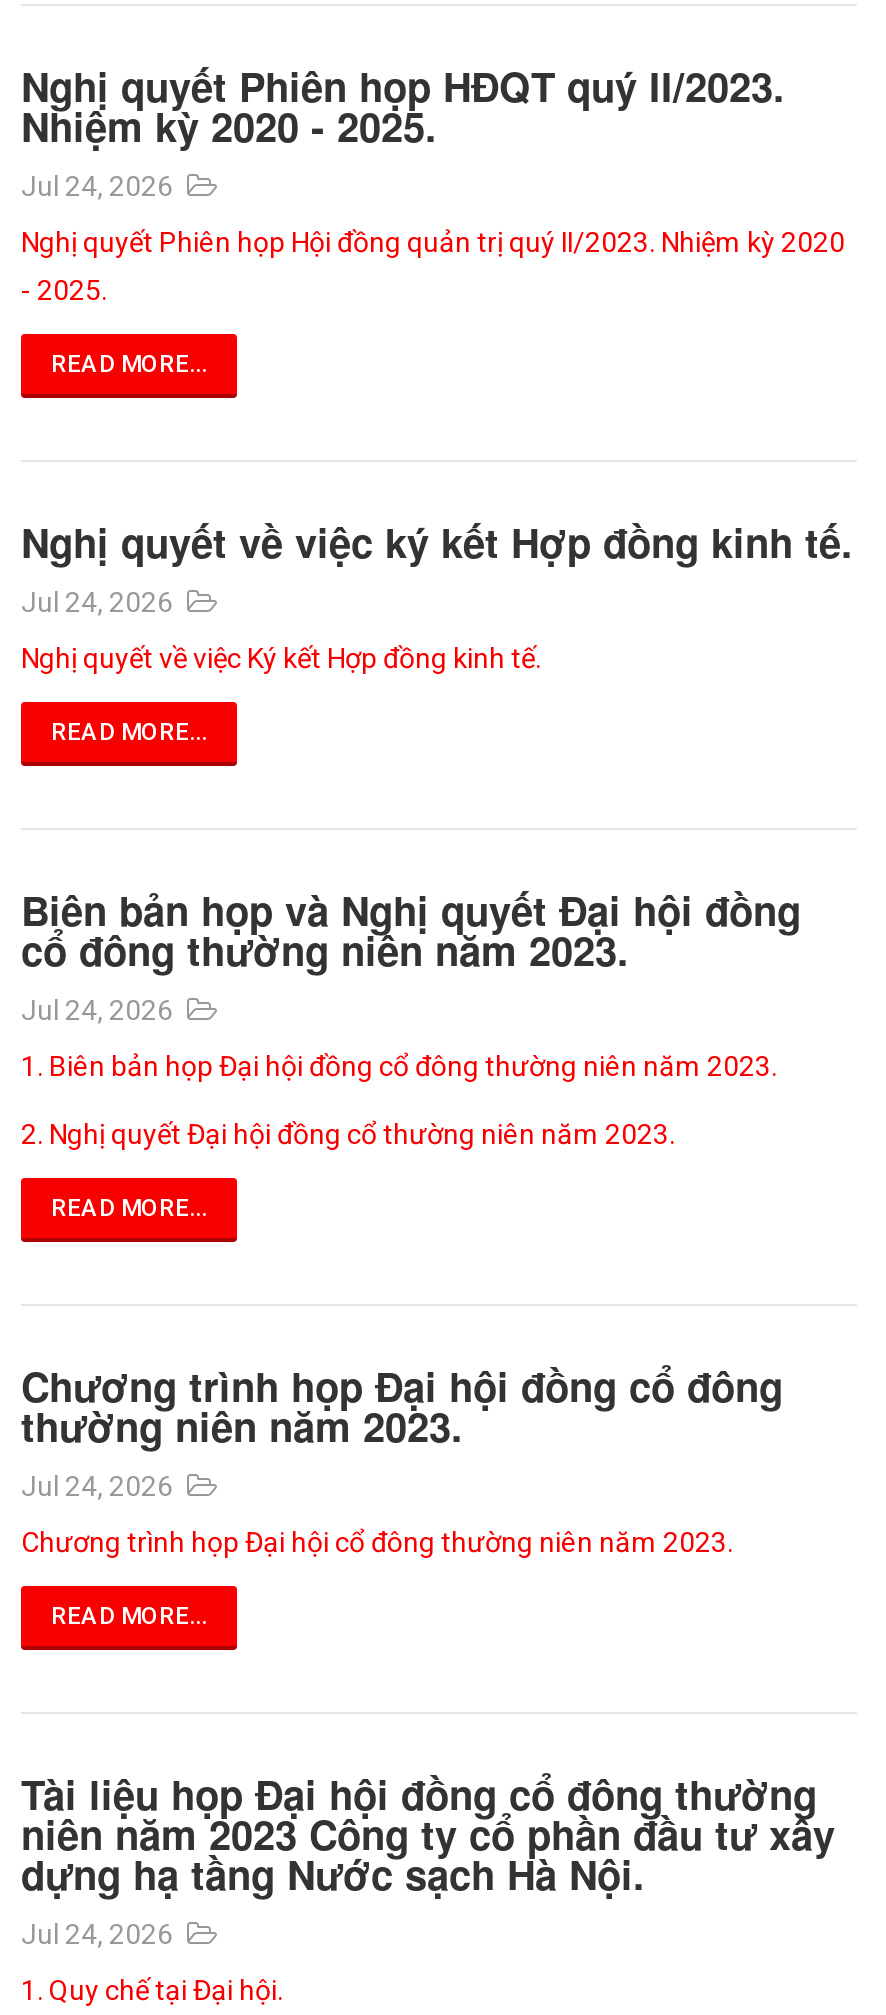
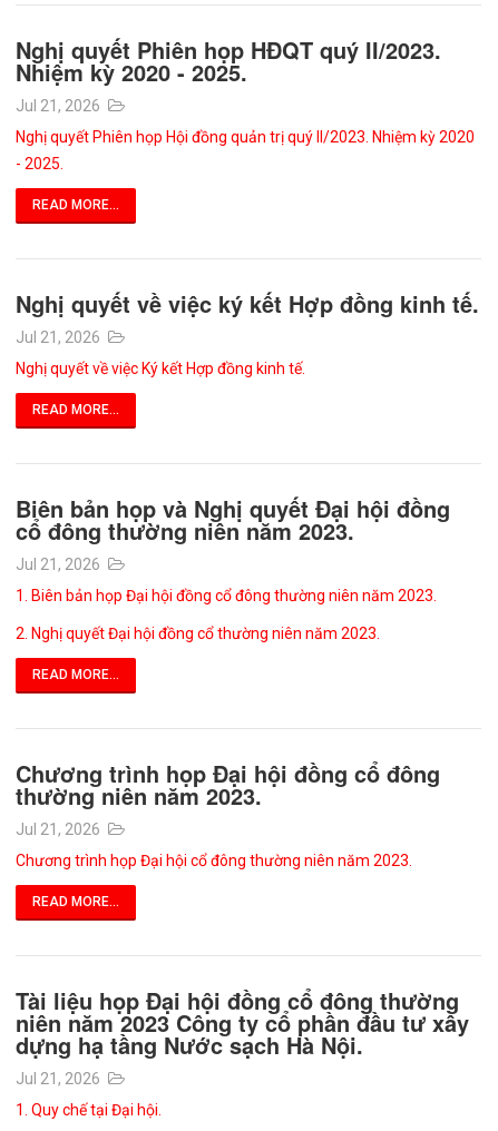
[21,170,179,202] Jul 24, 2026 -> [16,97,104,115] Jul 21, 2026
[21,586,179,618] Jul 24, 2026 -> [16,328,104,346] Jul 21, 2026
[21,994,179,1026] Jul 24, 2026 -> [16,555,104,573] Jul 21, 2026
[21,1470,179,1502] Jul 24, 2026 -> [16,820,104,838] Jul 21, 2026
[21,1918,179,1950] Jul 24, 2026 -> [16,1070,104,1087] Jul 21, 2026

